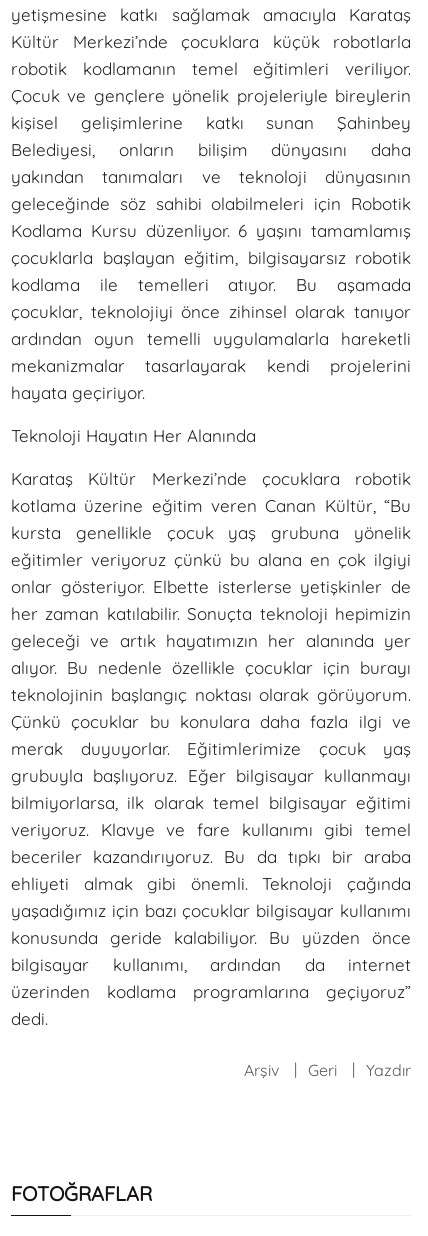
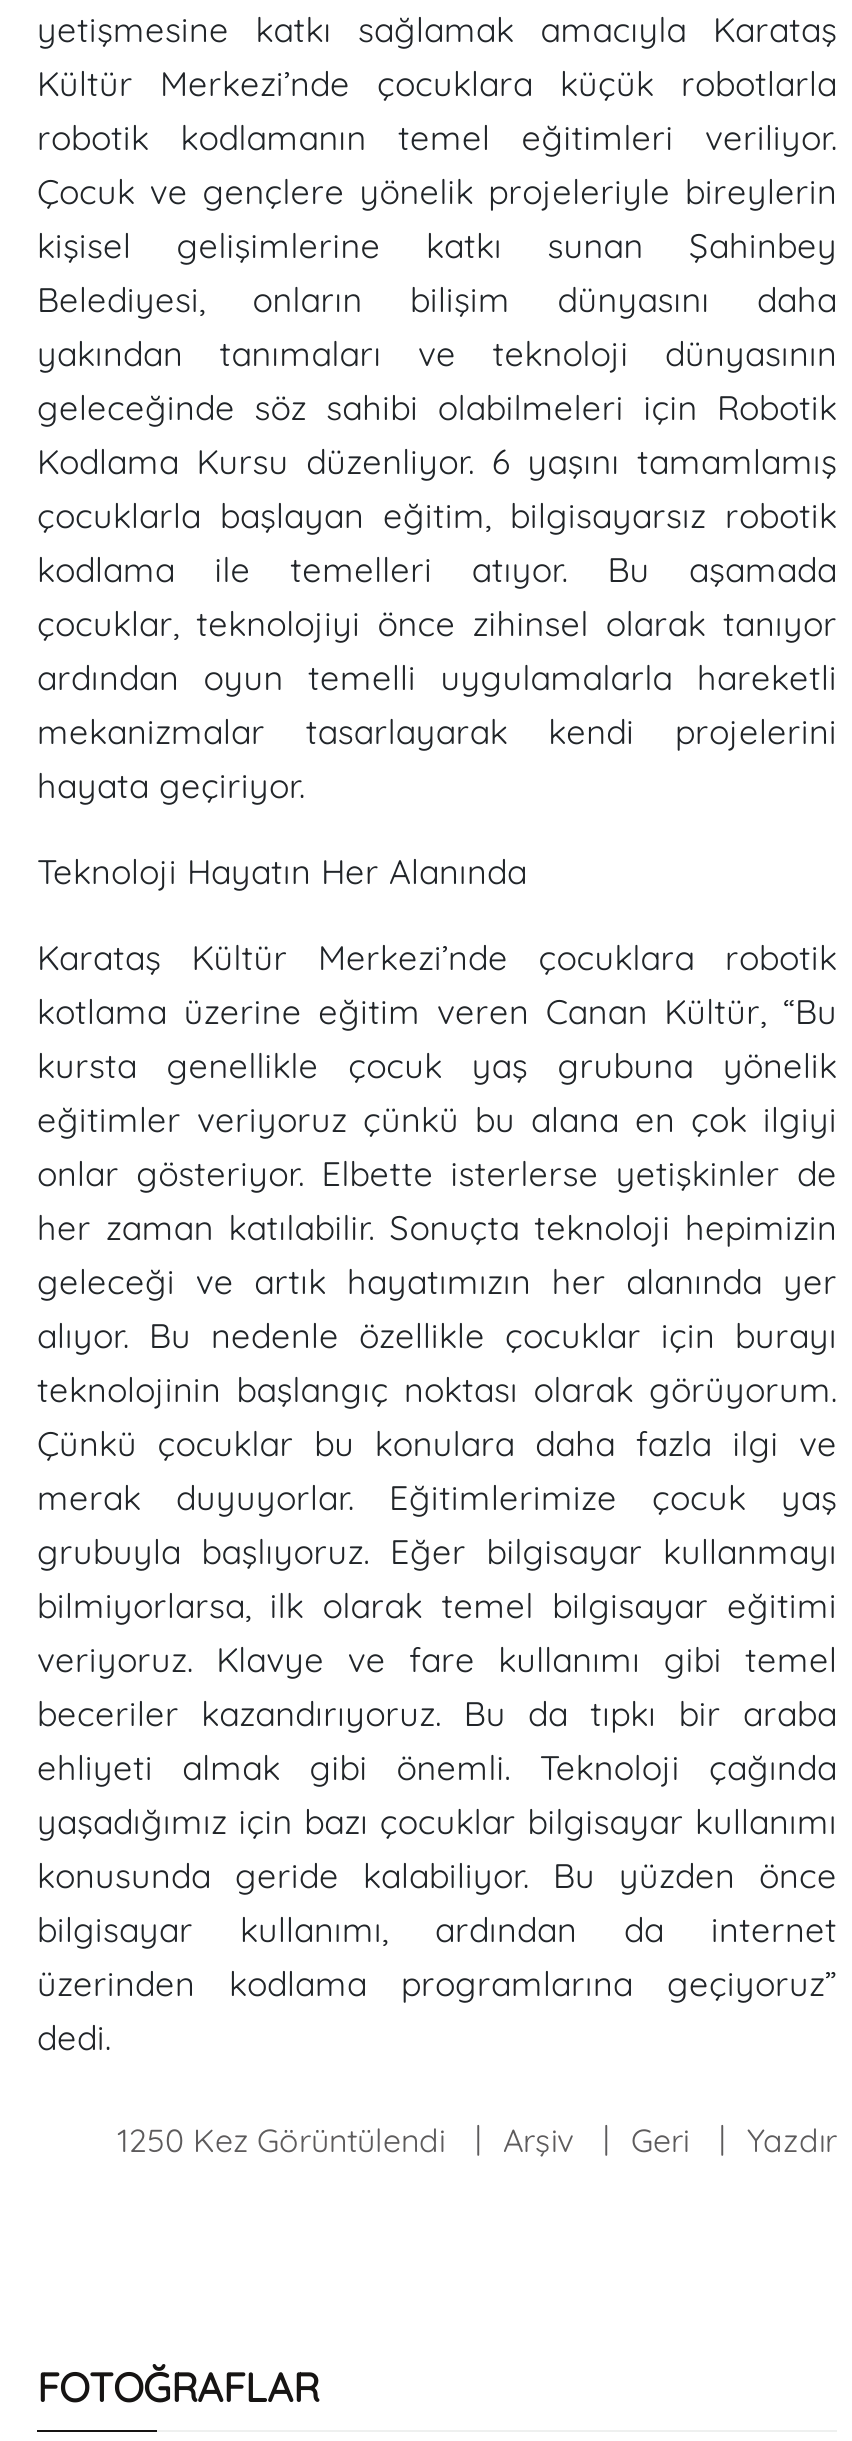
none -> [117,2120,445,2160] 1250 Kez Görüntülendi

